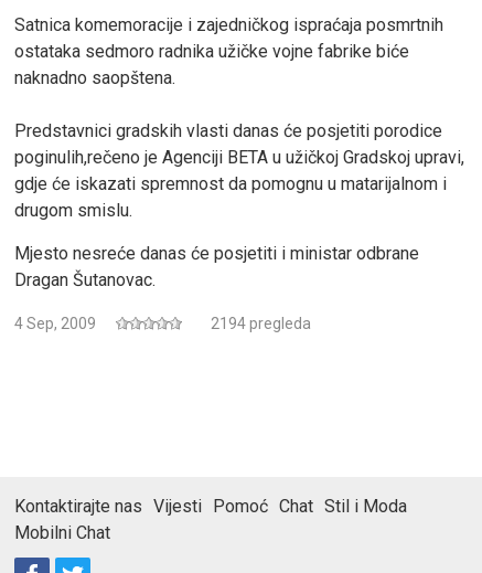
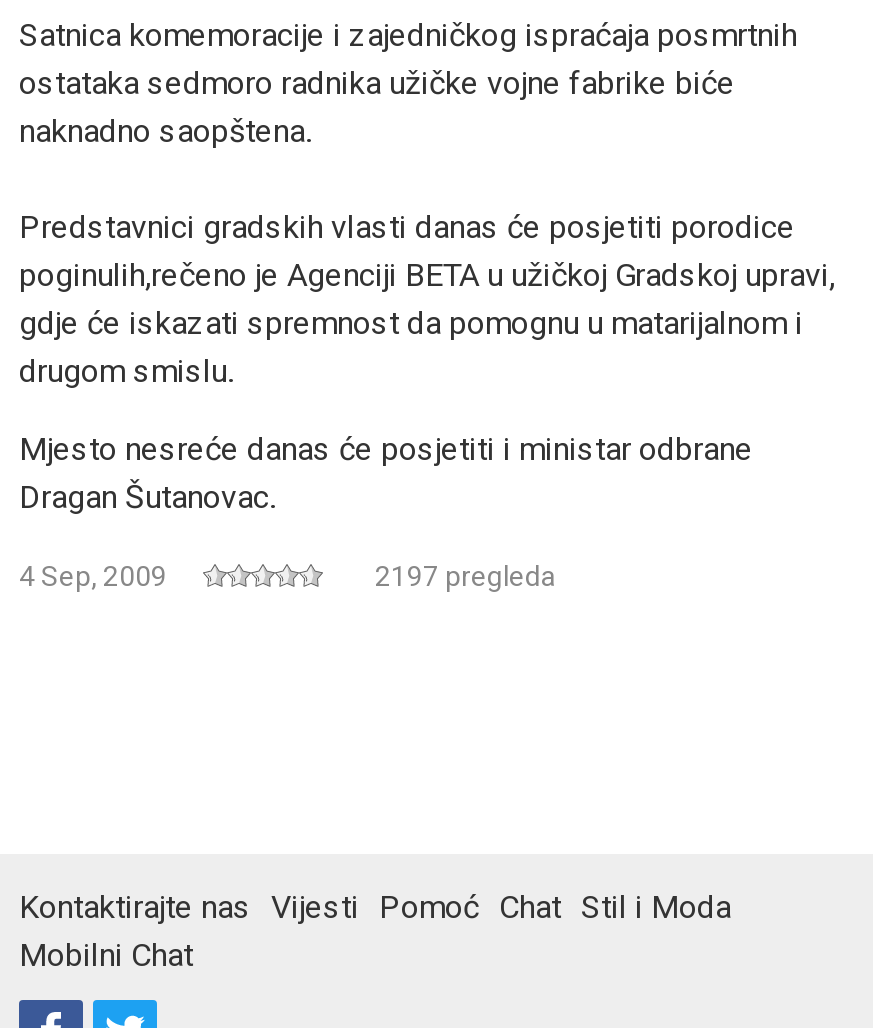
[211,315,311,332] 2194 pregleda -> [375,560,557,592] 2197 pregleda

